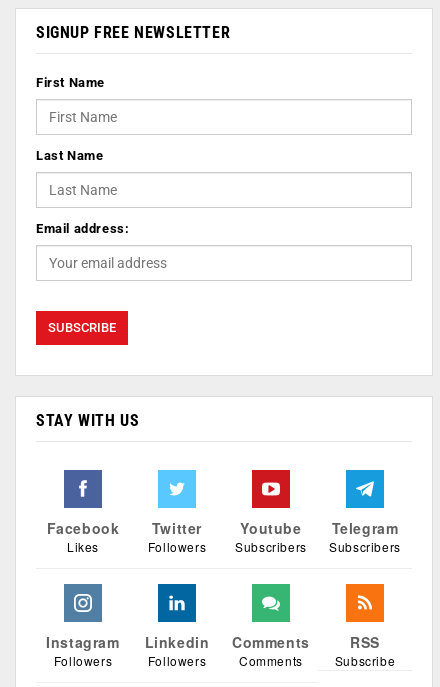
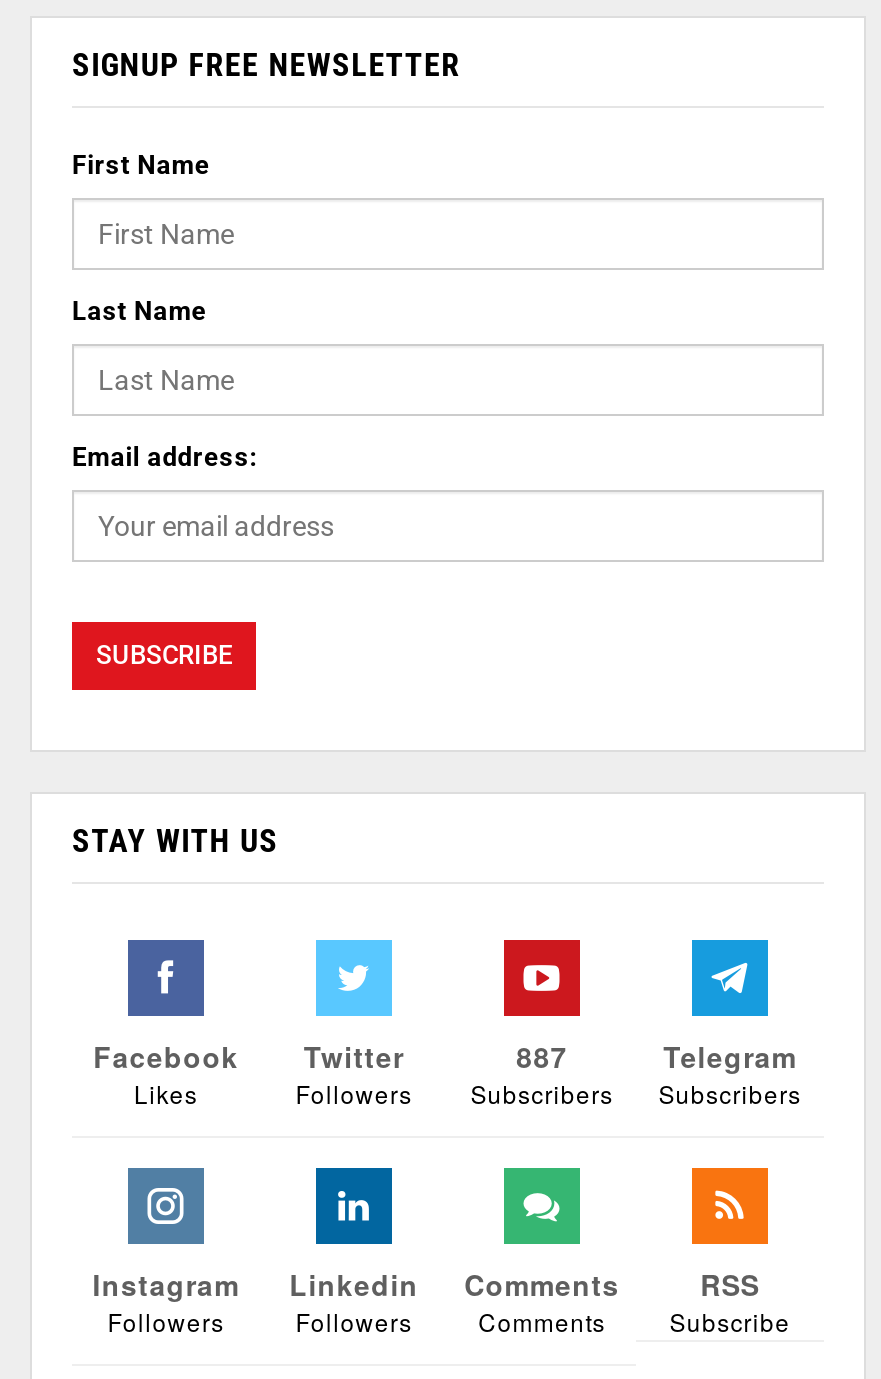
[240,518,302,538] Youtube -> [516,1036,568,1076] 887

